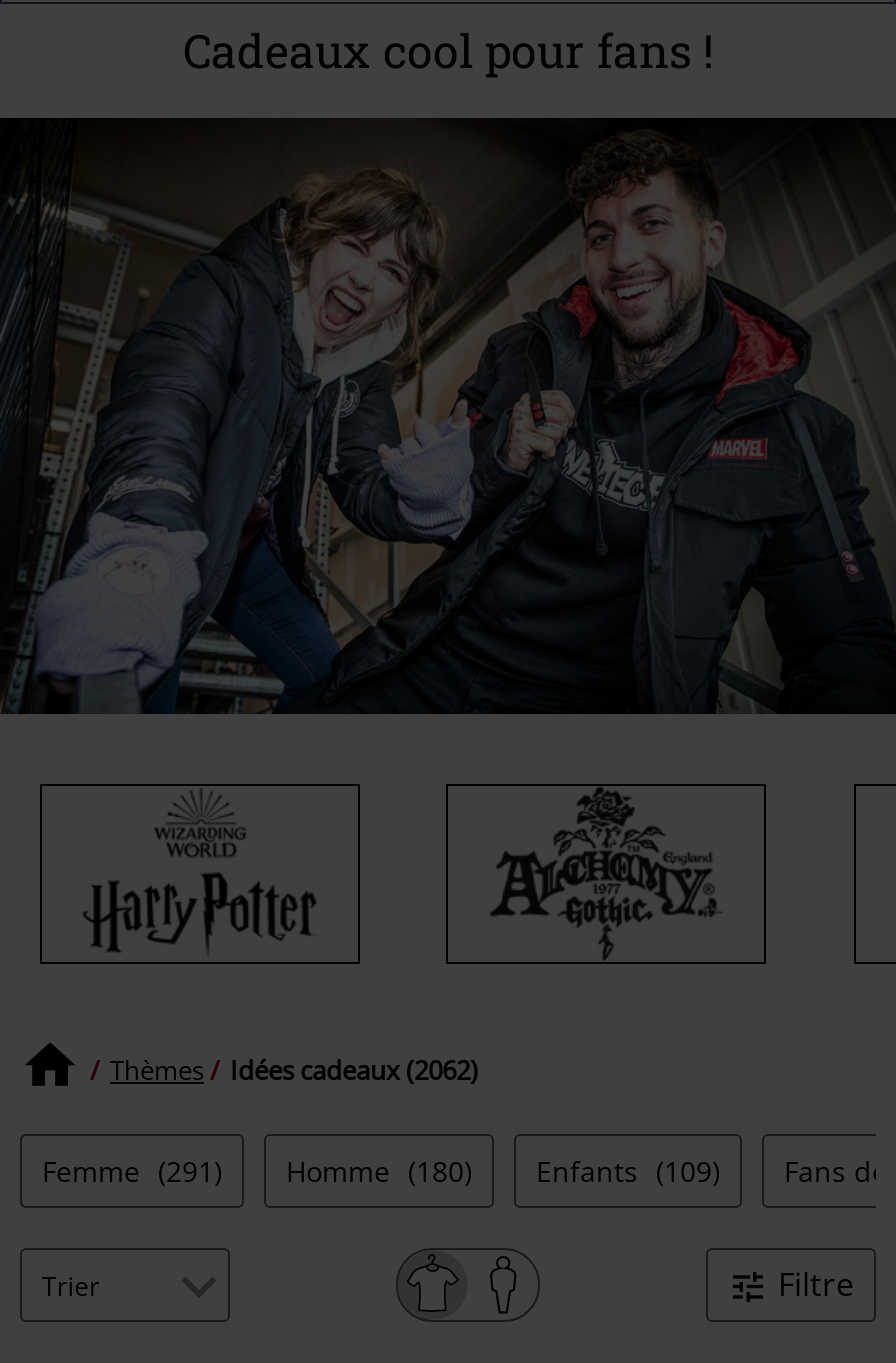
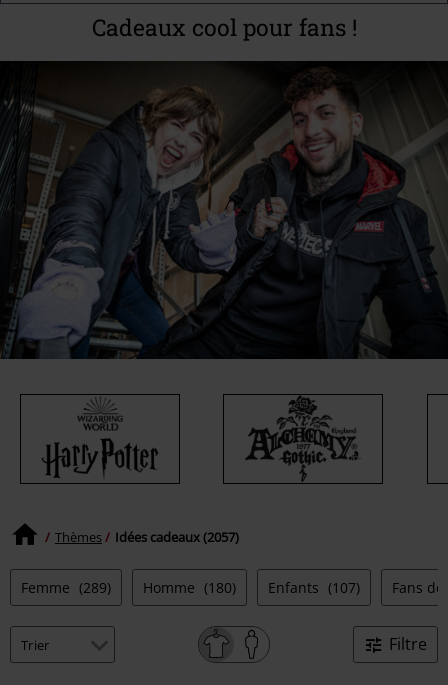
[230,1051,478,1087] Idées cadeaux (2062) -> [115,528,239,546] Idées cadeaux (2057)
[42,1152,222,1190] Femme (291) -> [21,578,111,597] Femme (289)
[536,1152,720,1190] Enfants (109) -> [268,578,360,597] Enfants (107)

